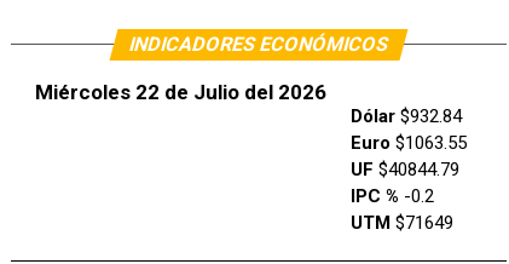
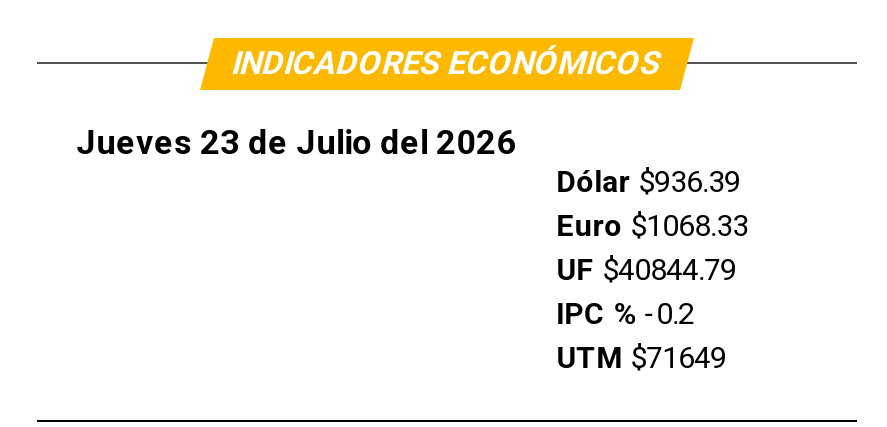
[35,80,326,105] Miércoles 22 de Julio del 2026 -> [76,123,516,163] Jueves 23 de Julio del 2026
[350,106,461,128] Dólar $932.84 -> [556,165,740,201] Dólar $936.39
[350,132,466,154] Euro $1063.55 -> [556,209,748,245] Euro $1068.33

